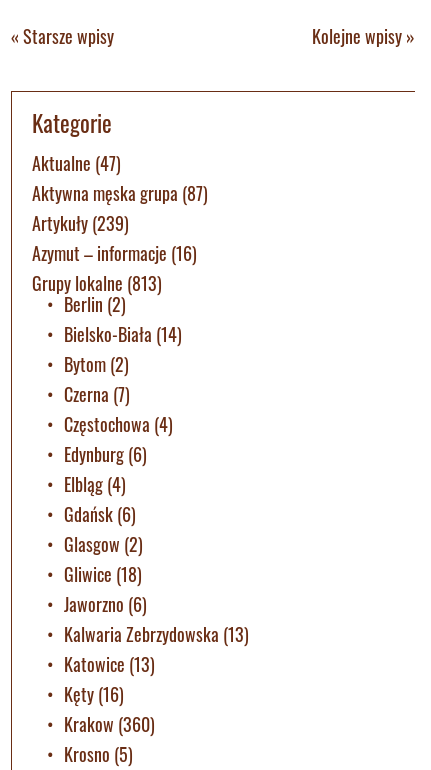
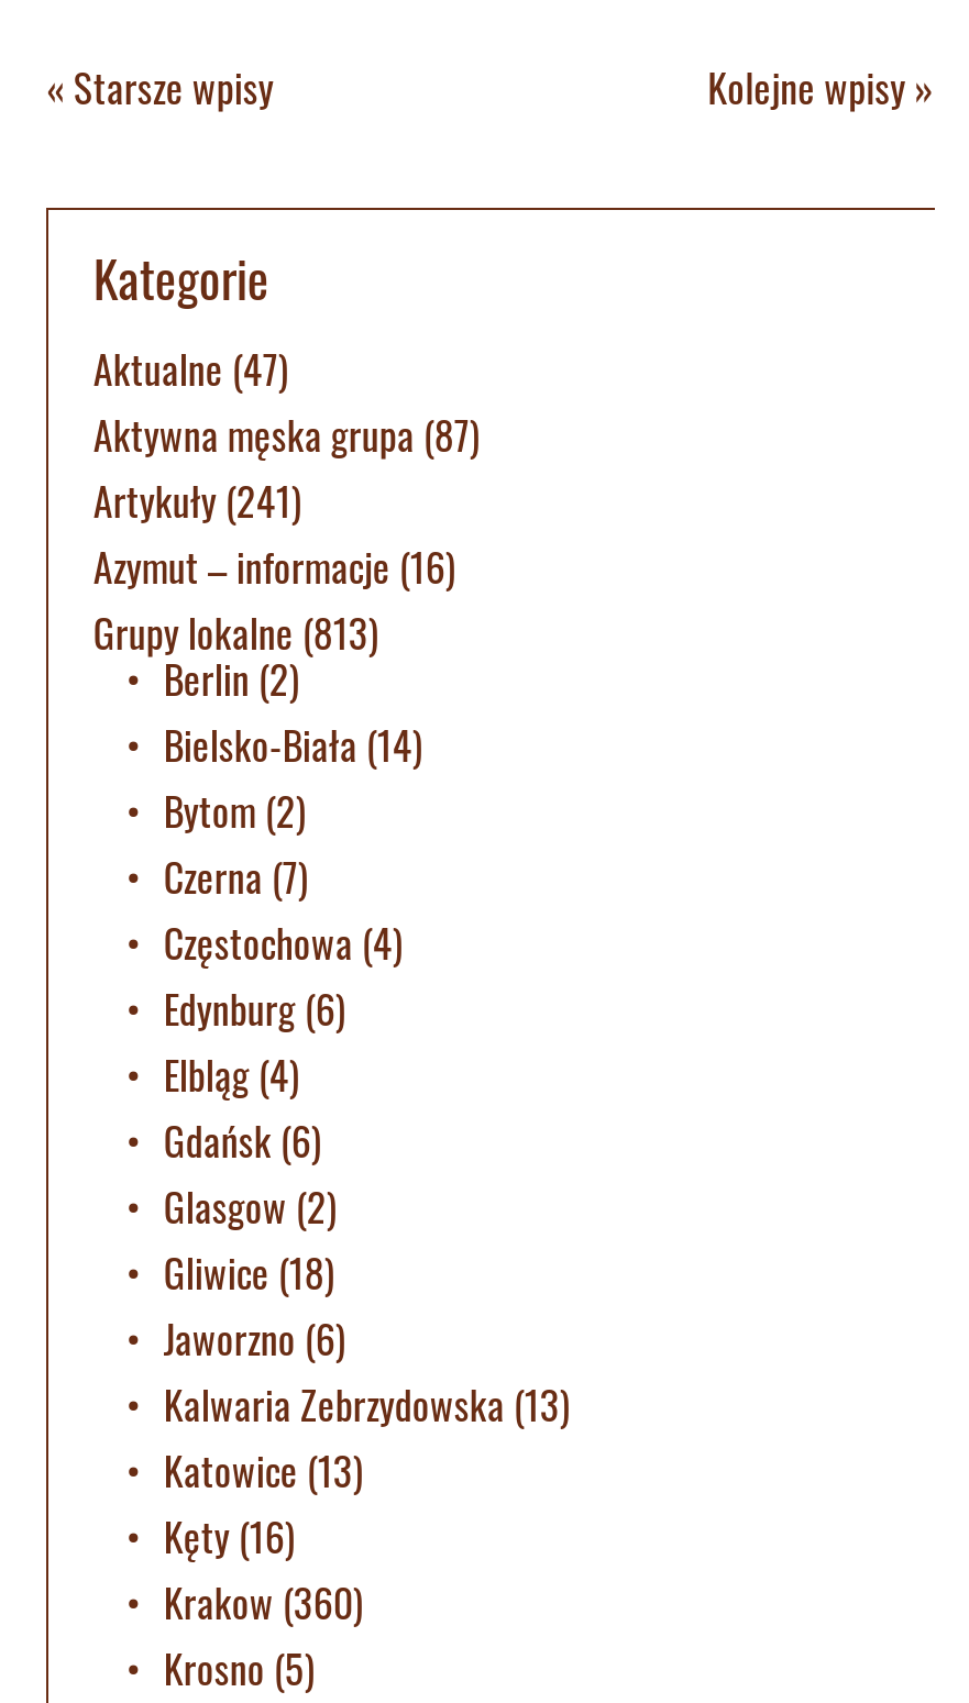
[32,210,129,236] Artykuły (239) -> [93,472,302,529] Artykuły (241)

